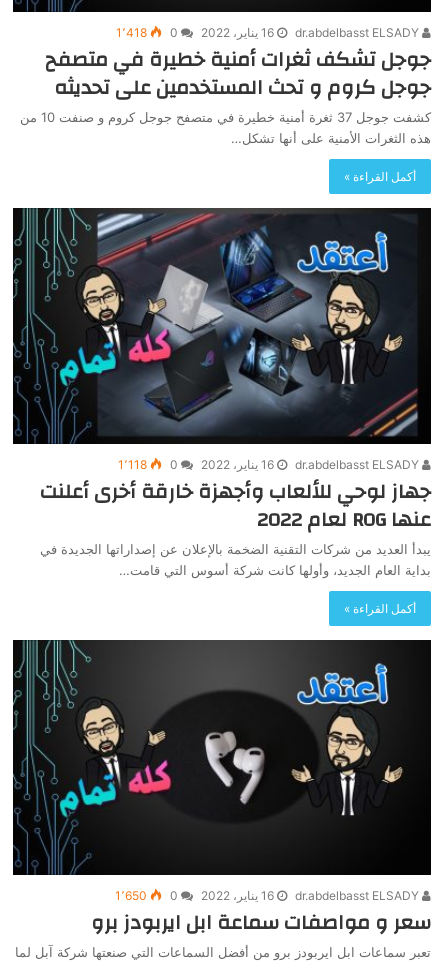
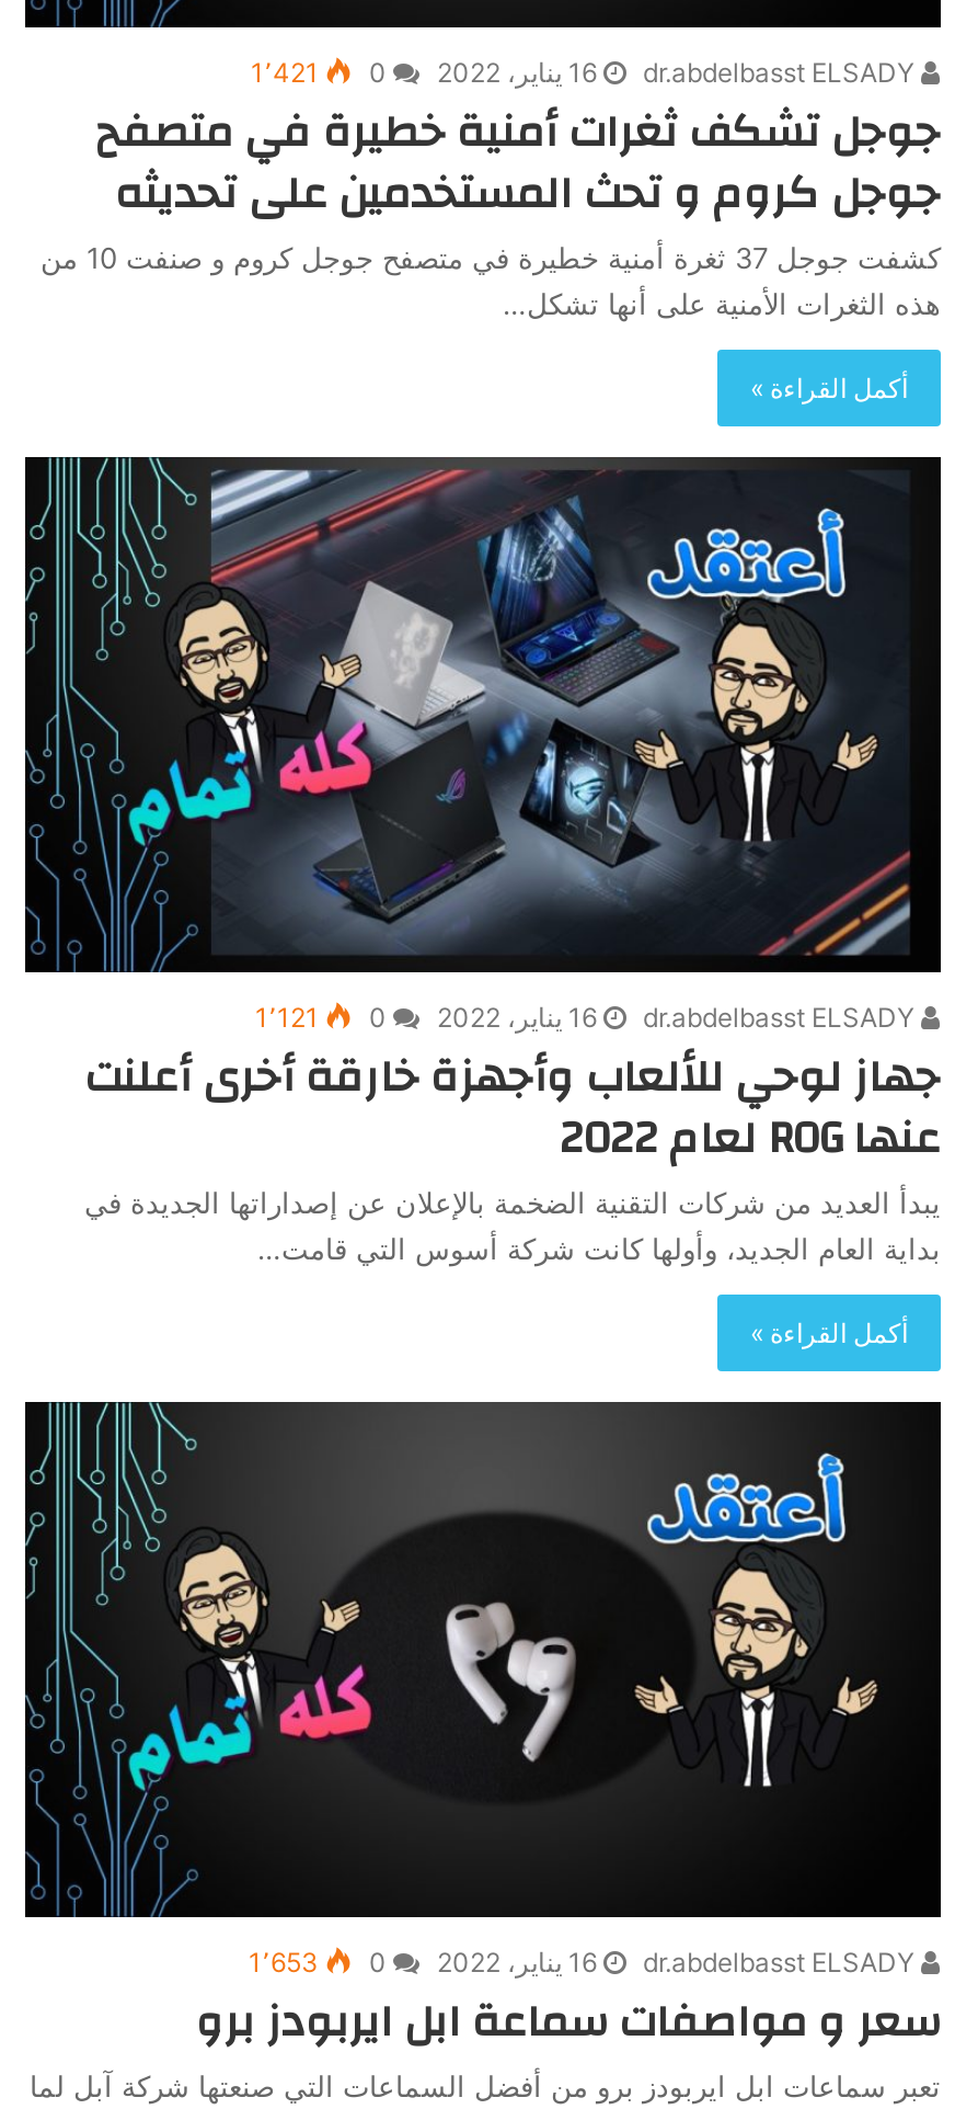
[116,25,178,40] 1٬418 0 -> [251,55,387,87] 1٬421 0
[118,457,178,472] 1٬118 0 -> [255,1000,387,1033] 1٬121 0
[115,888,178,903] 1٬650 0 -> [249,1945,387,1978] 1٬653 0

